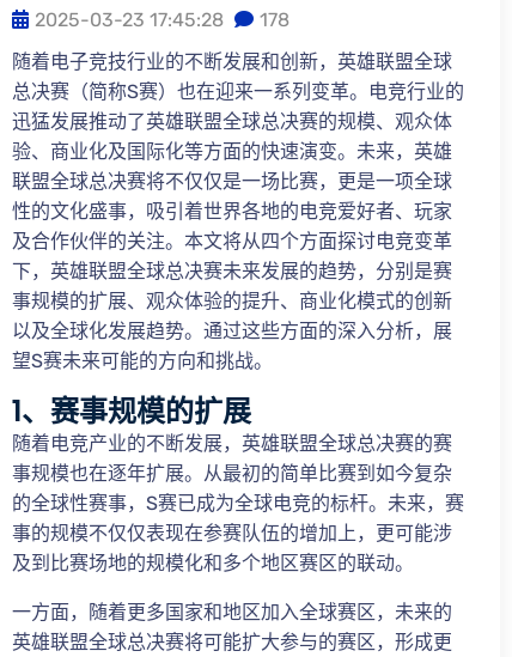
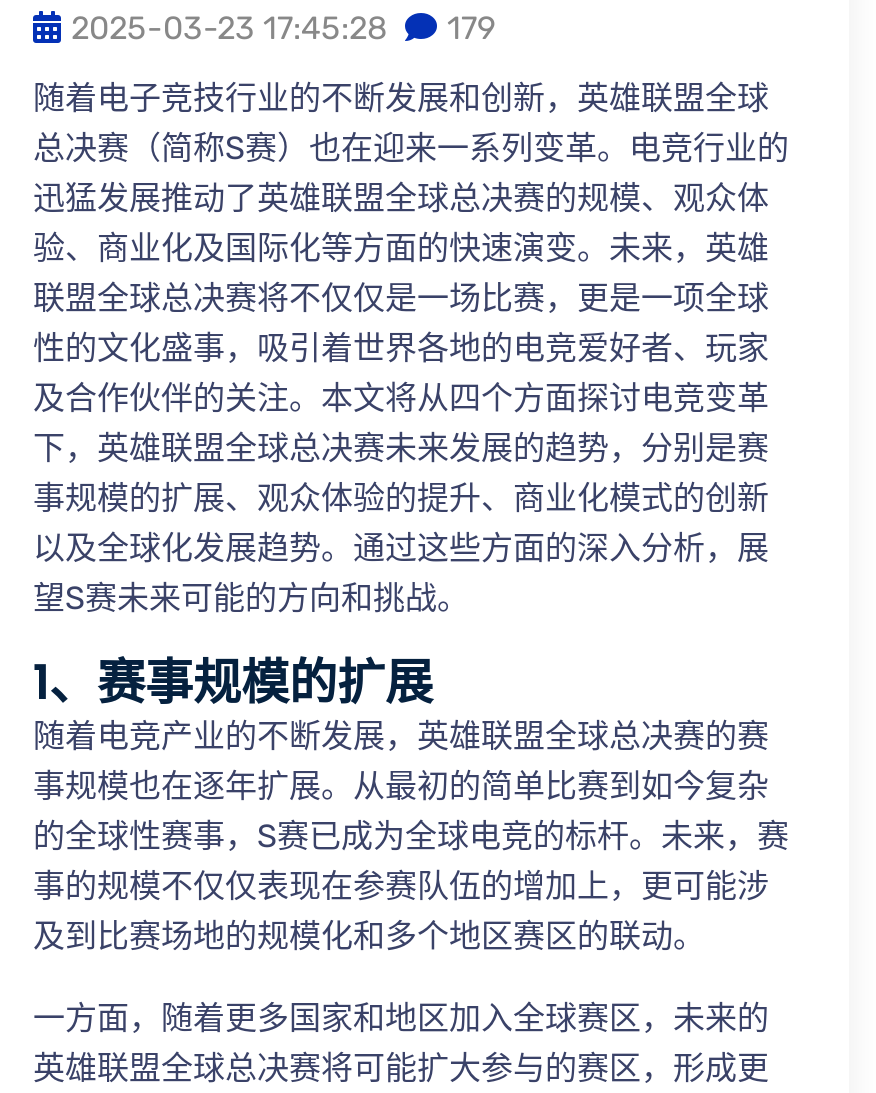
[35,8,289,31] 2025-03-23 17:45:28 178 -> [71,9,495,47] 2025-03-23 17:45:28 179

